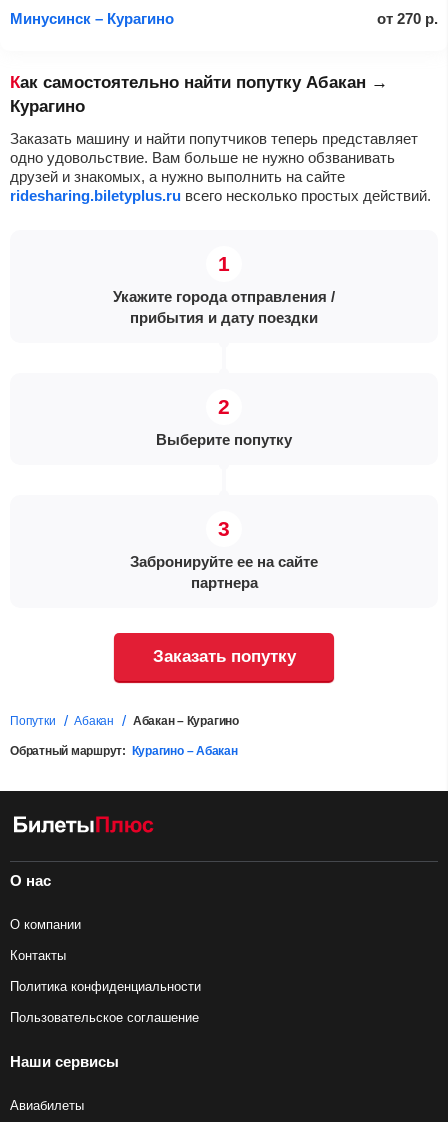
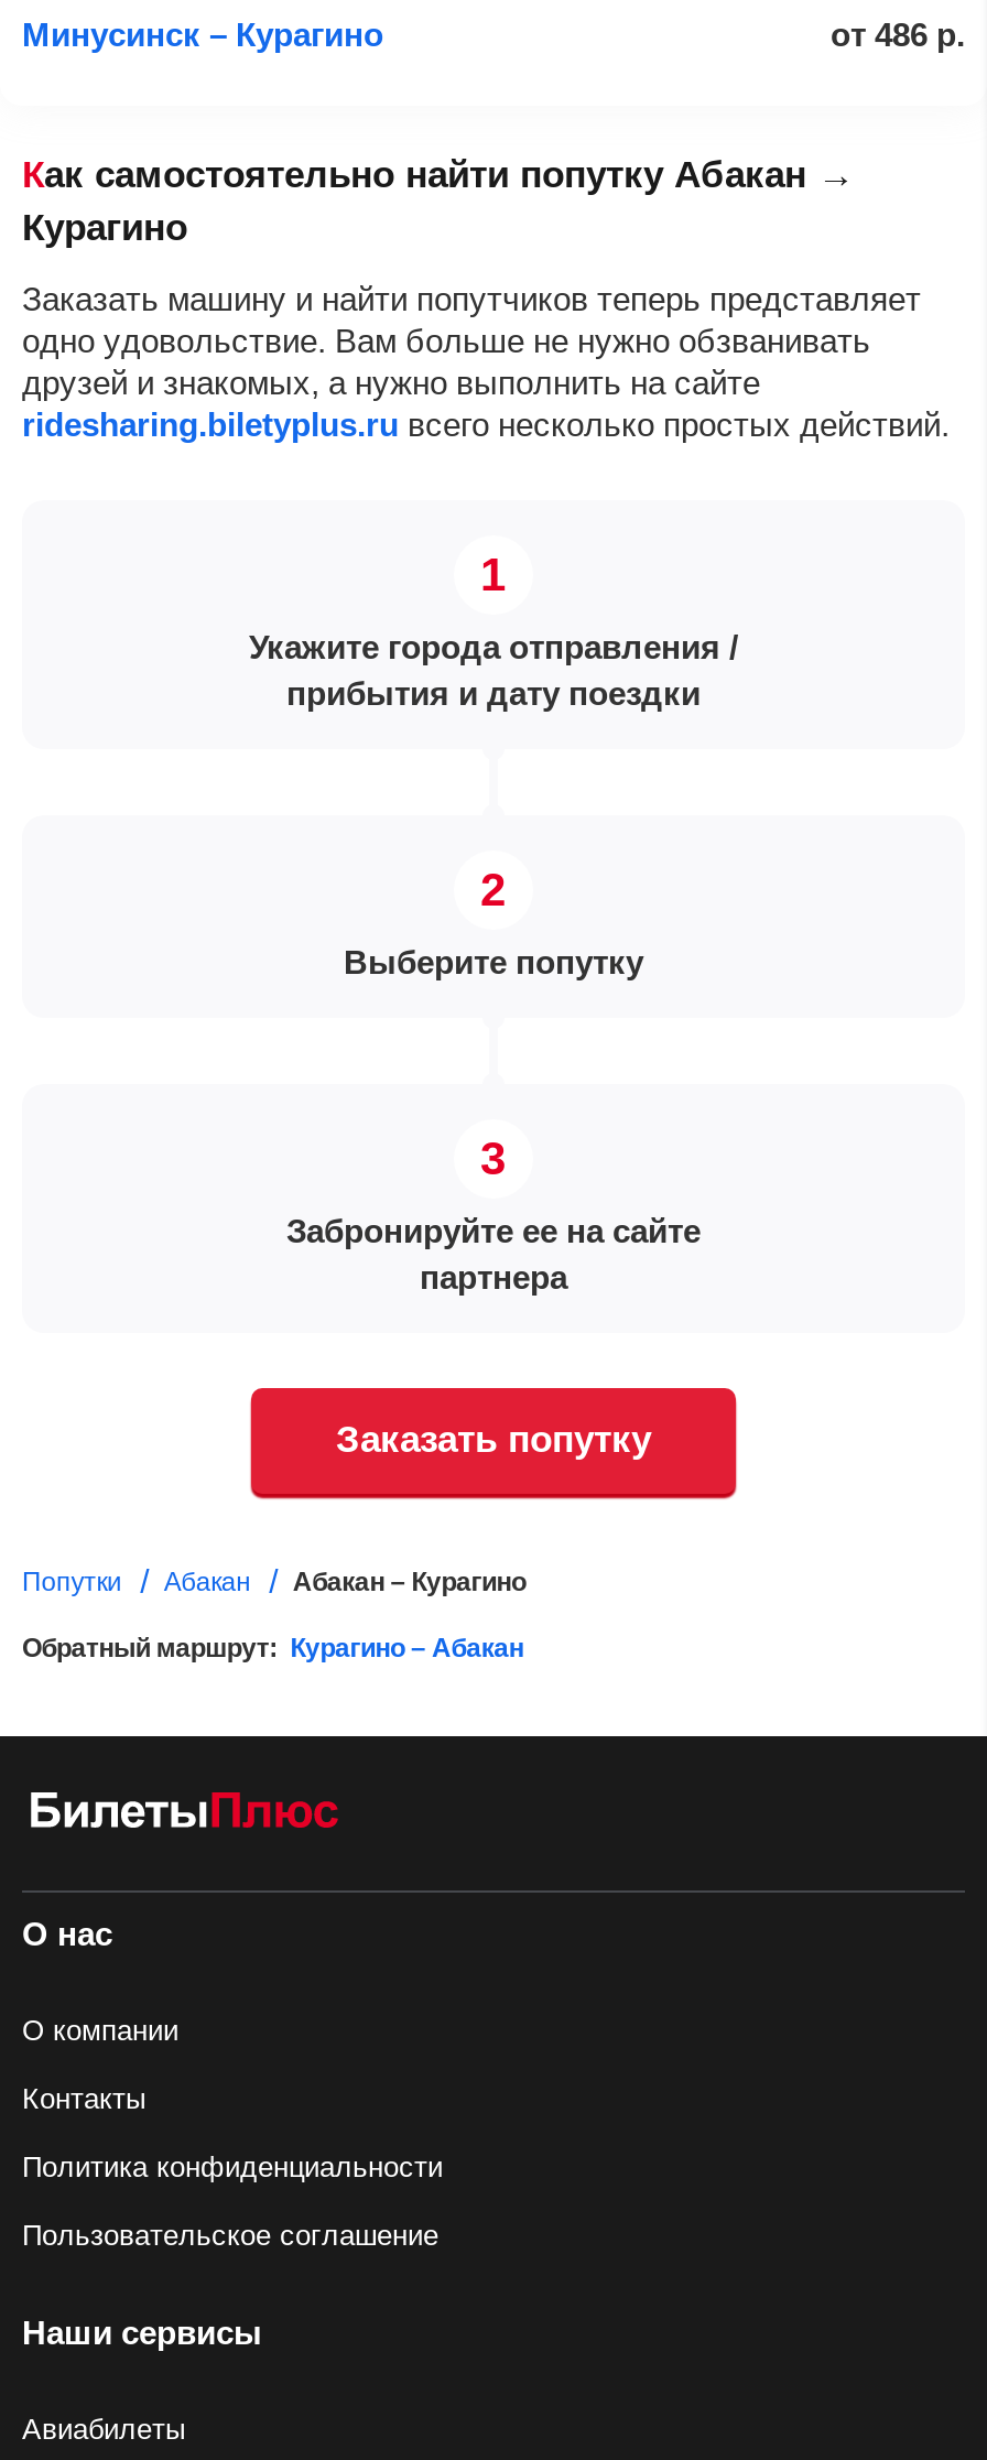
[377,10,438,27] от 270 р. -> [831,15,965,53] от 486 р.

